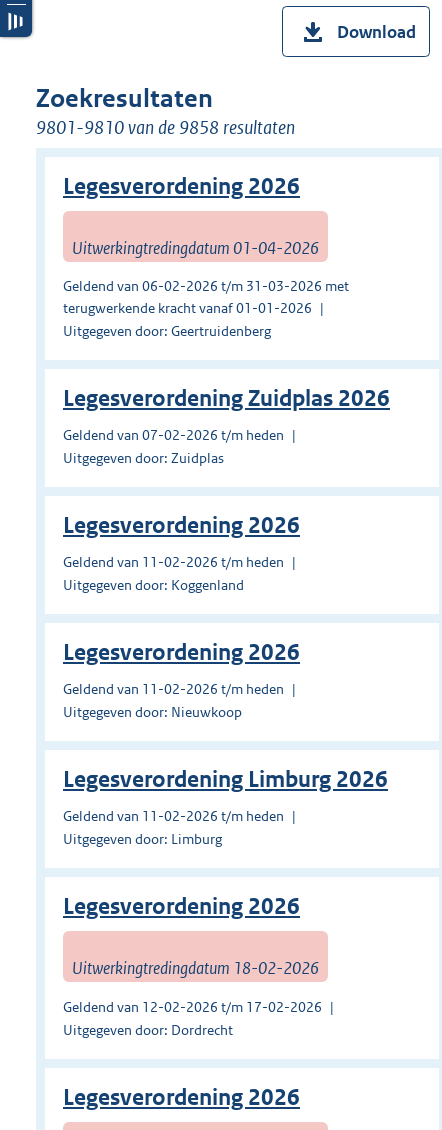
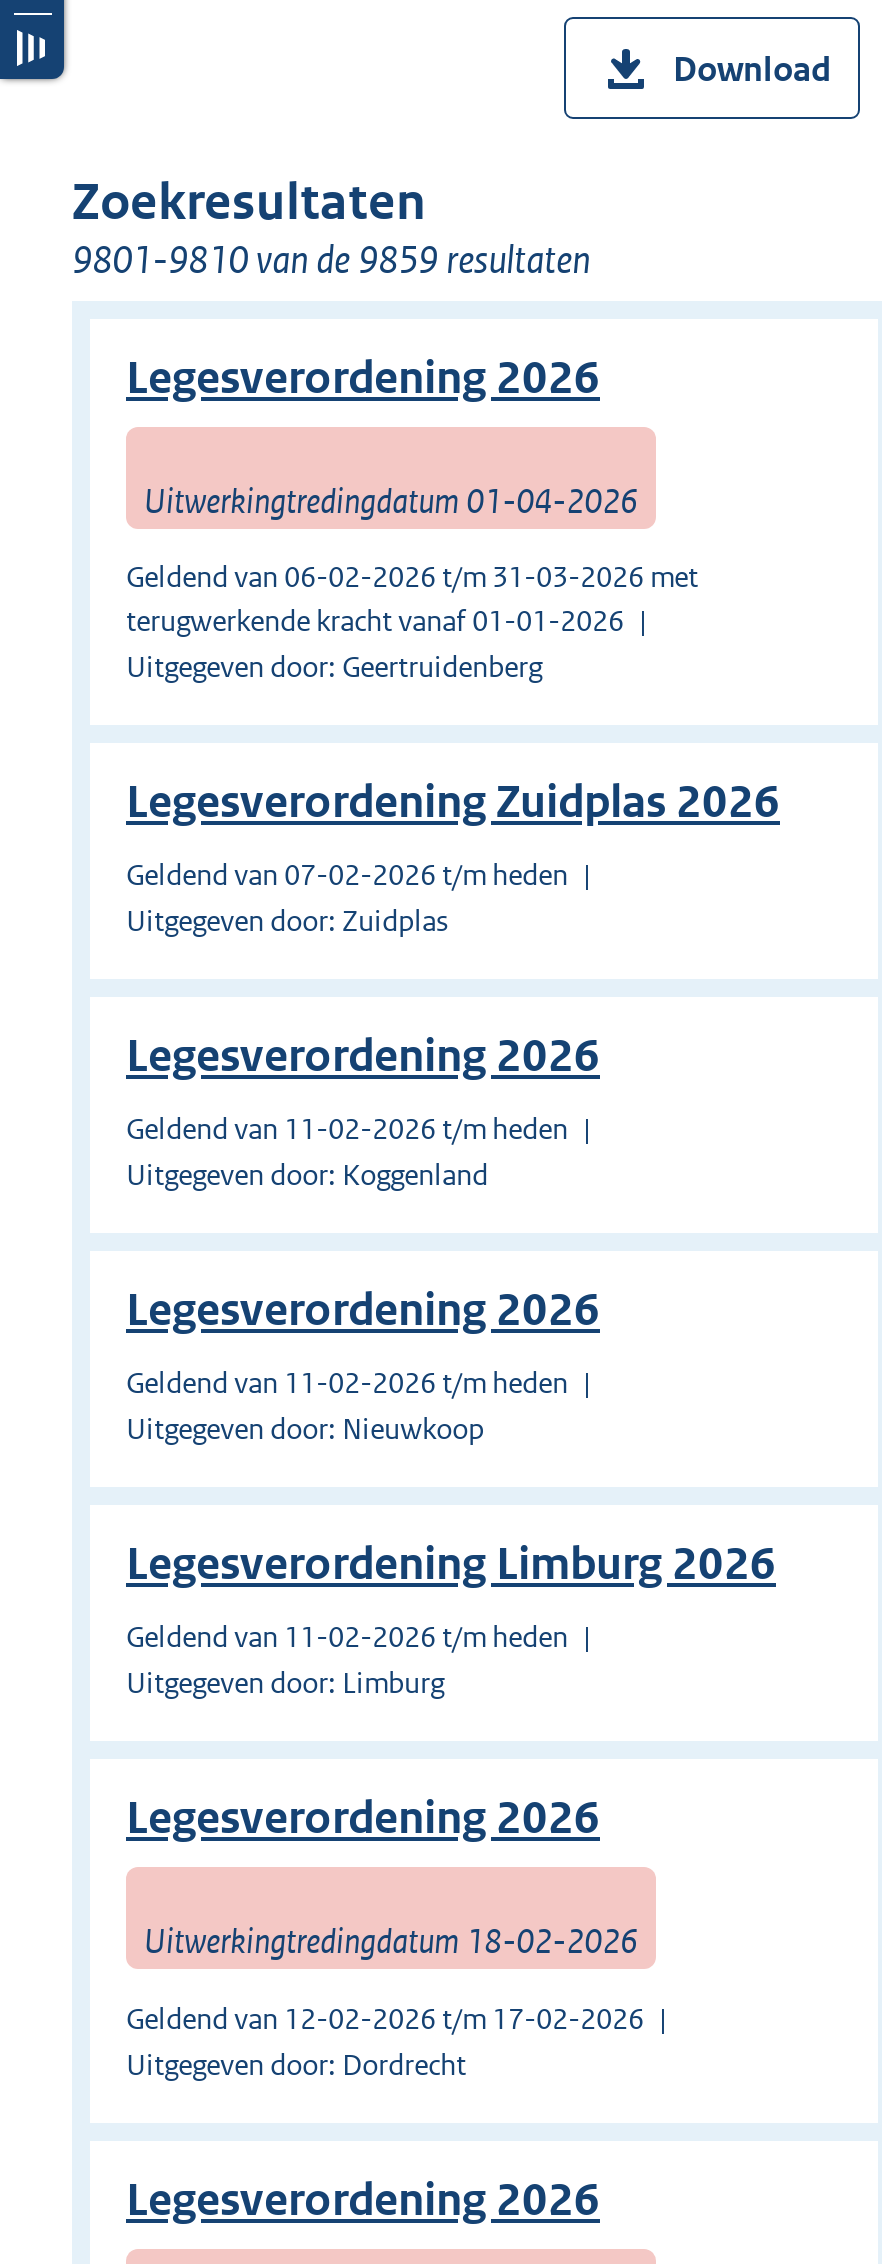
[36,116,295,139] 9801-9810 van de 9858 resultaten -> [72,236,590,282] 9801-9810 van de 9859 resultaten

